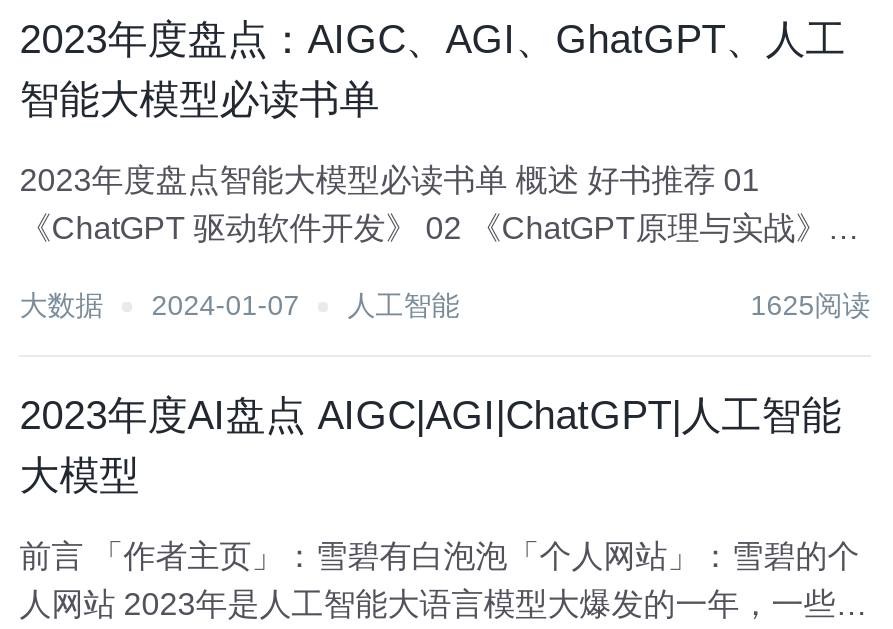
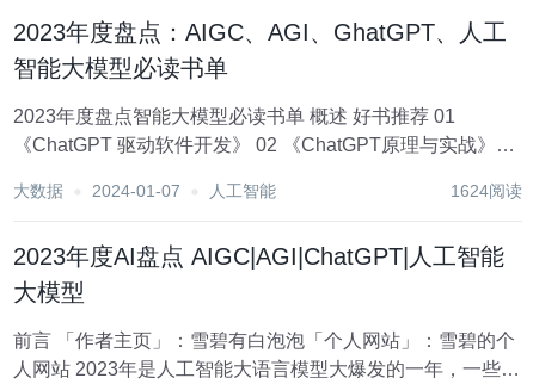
[751,289,871,321] 1625阅读 -> [450,181,522,200] 1624阅读

